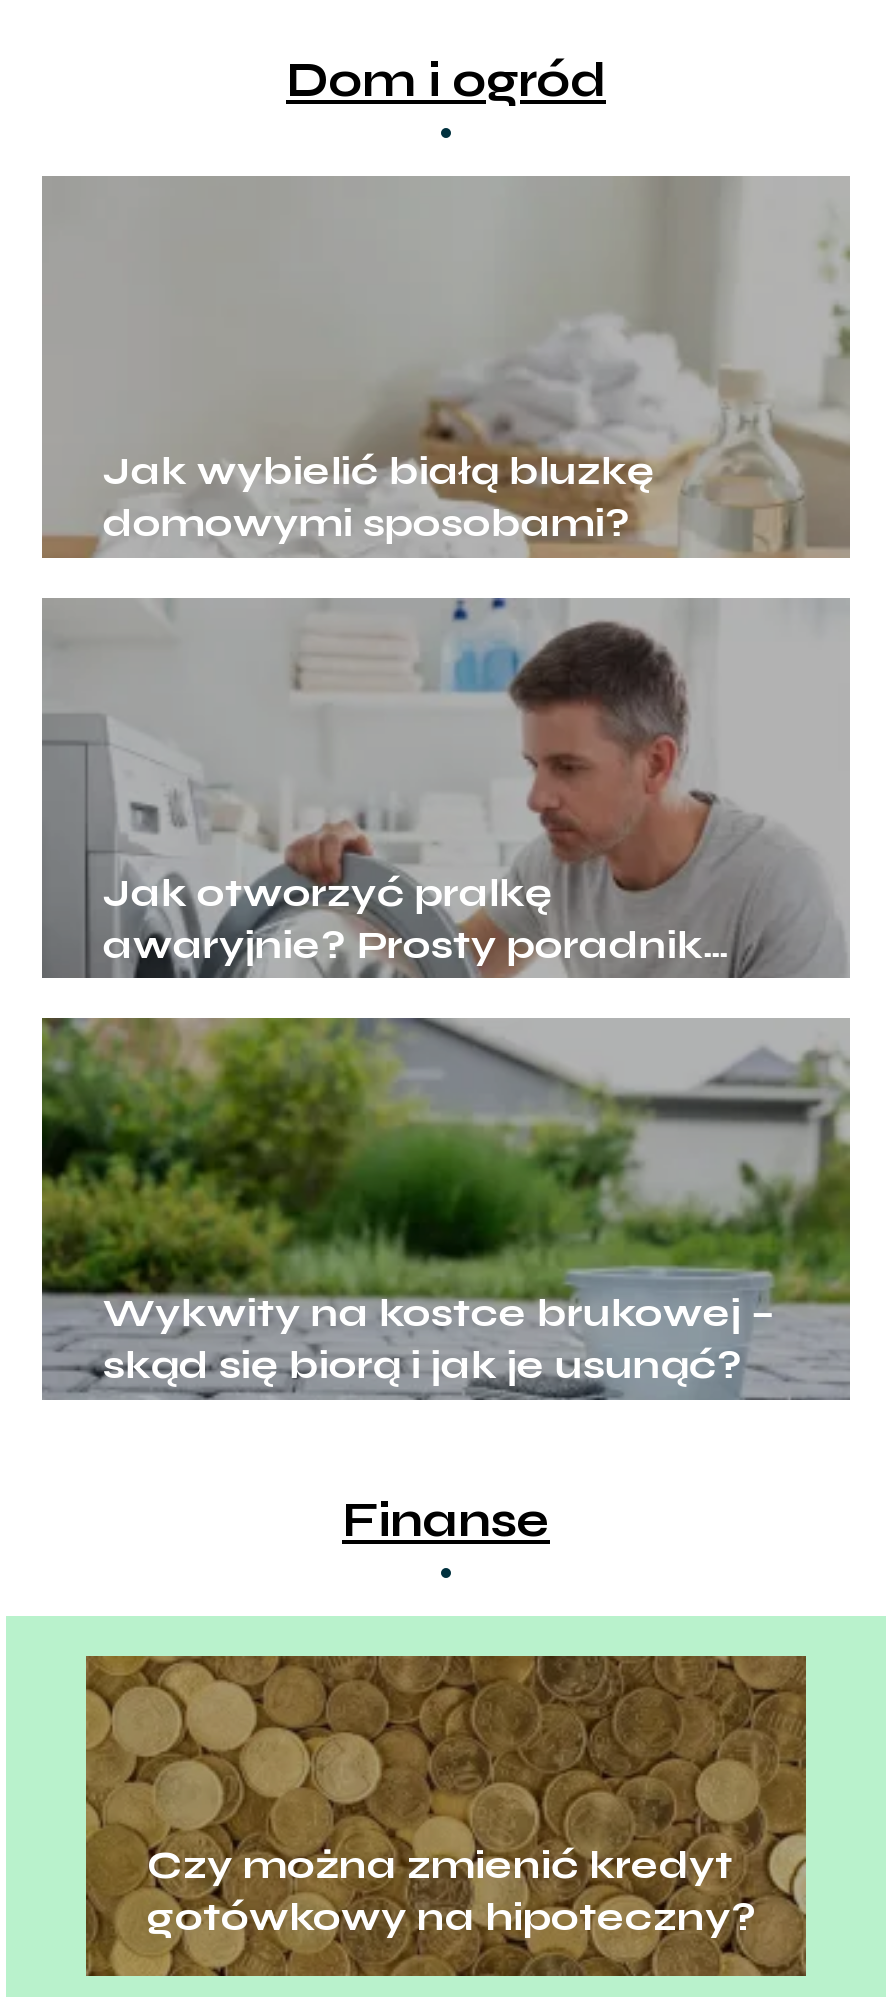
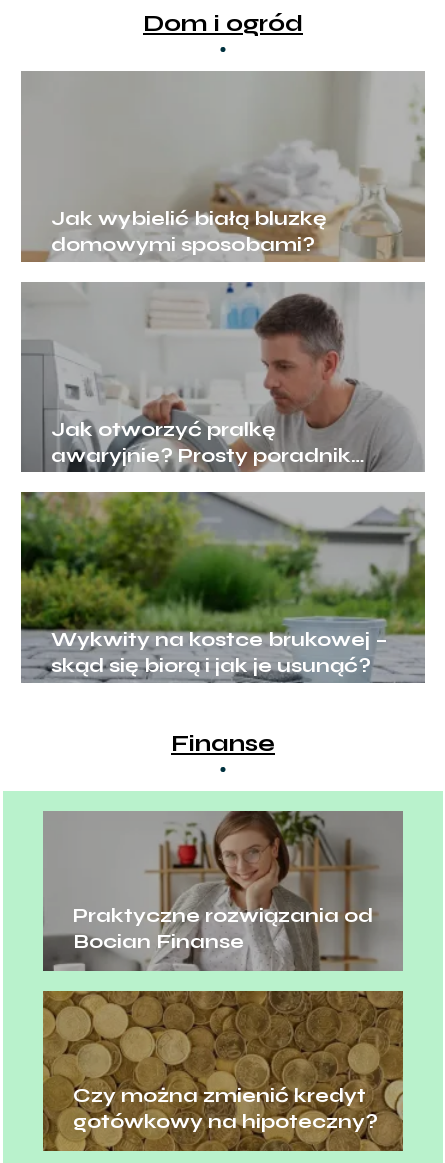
none -> [43,811,403,971] [image] | Praktyczne rozwiązania od | Bocian Finanse

